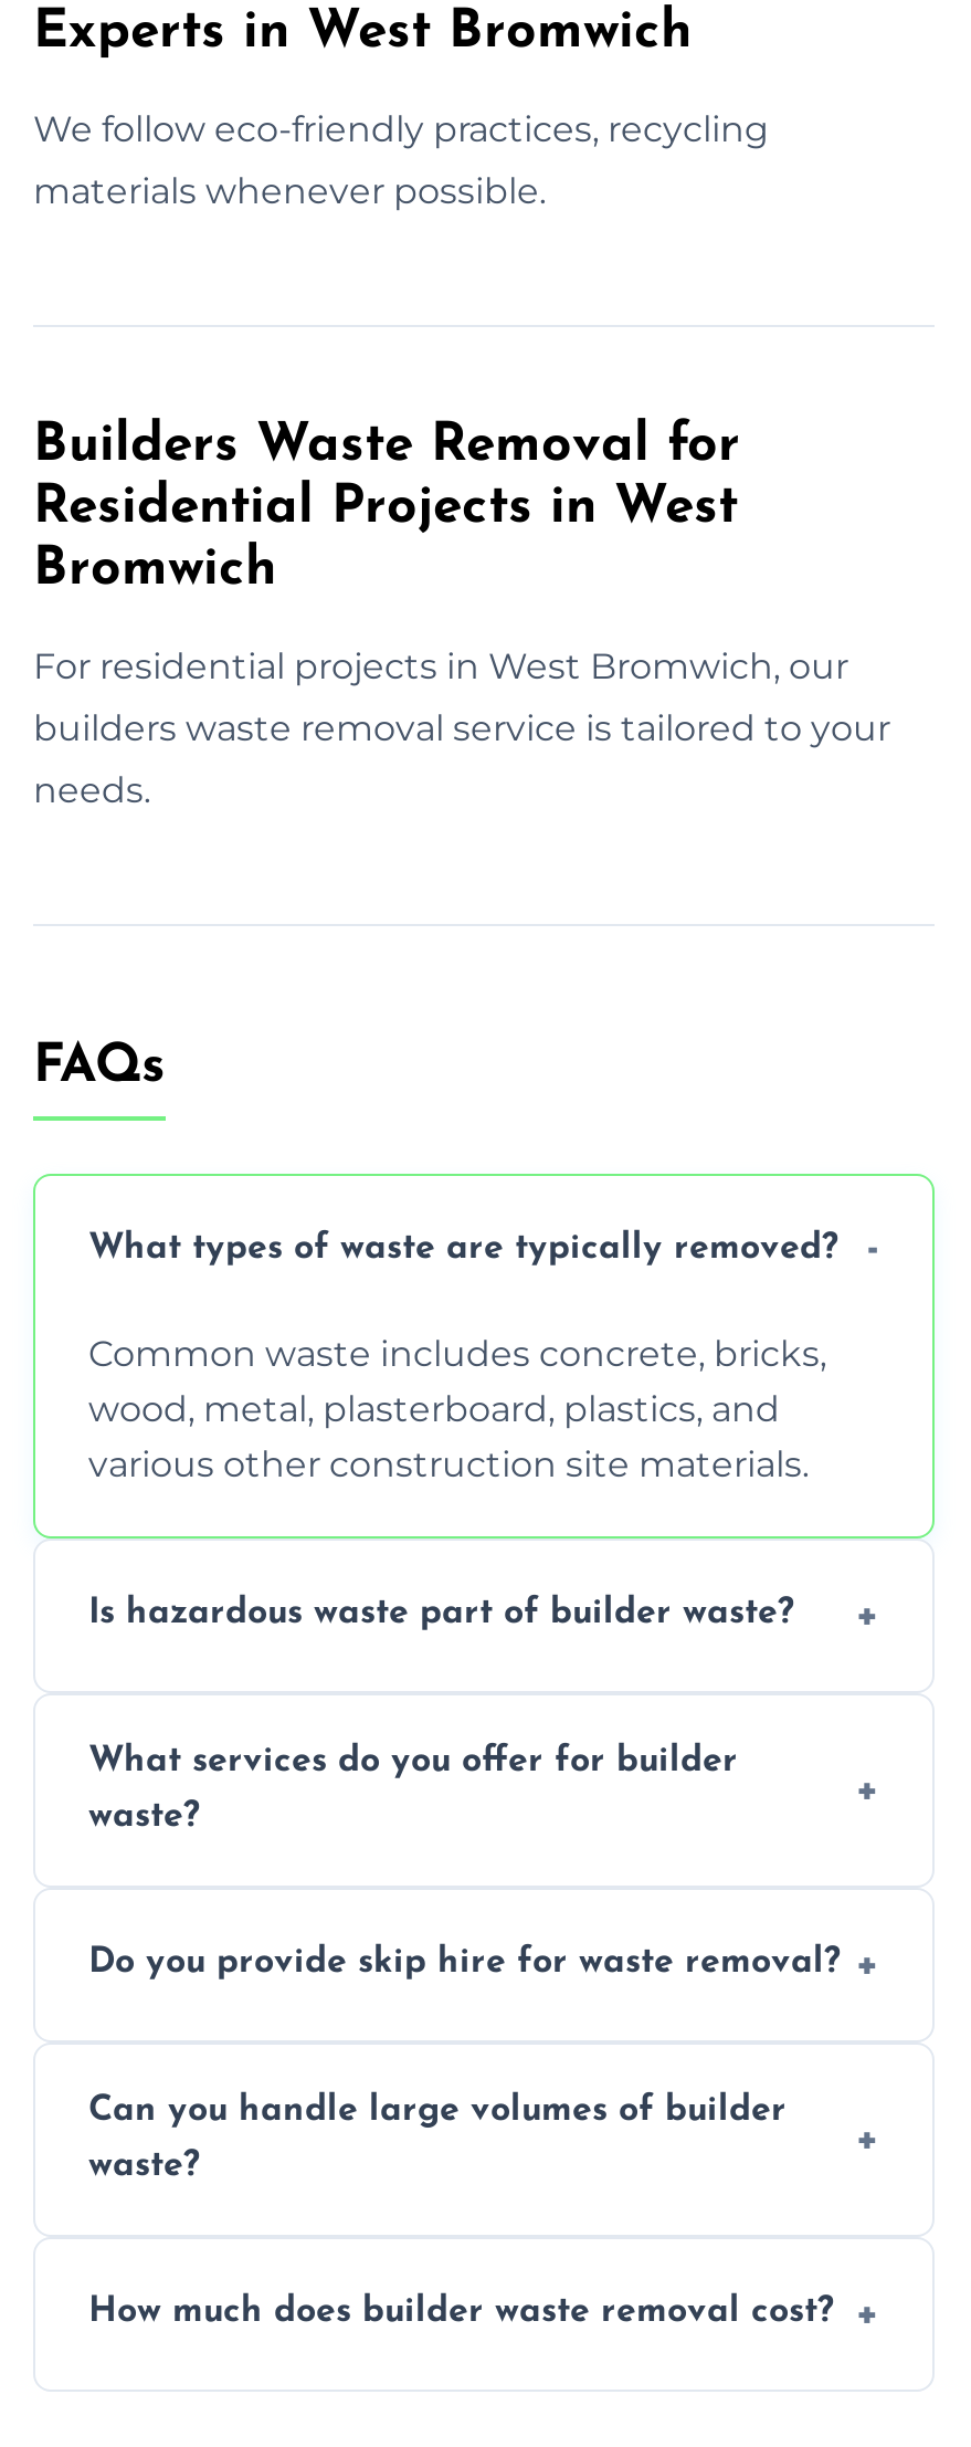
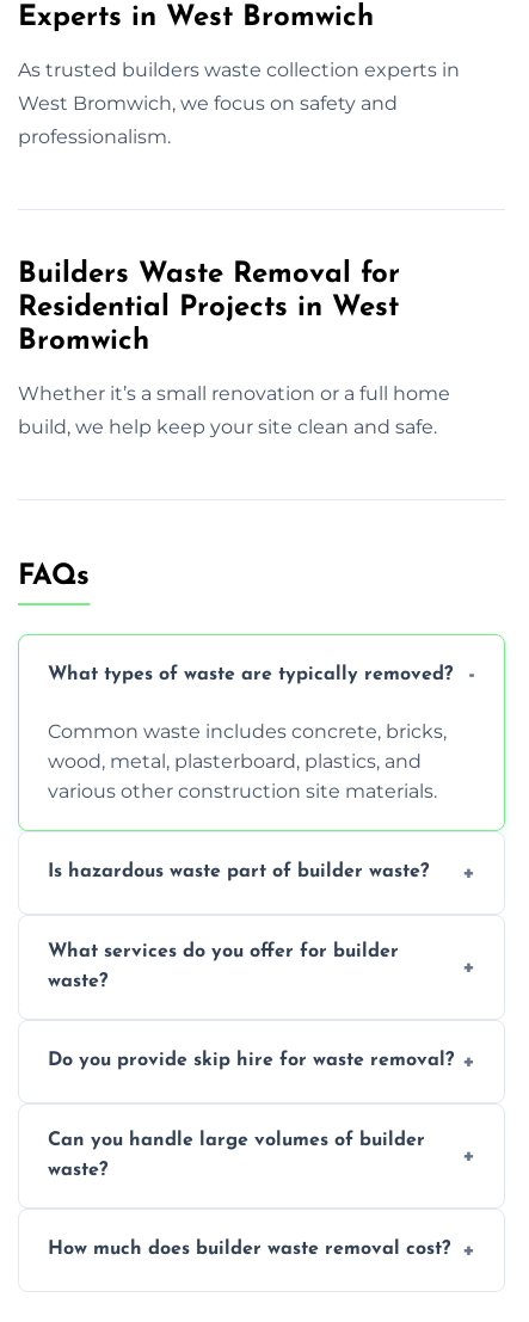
[33,108,769,212] We follow eco-friendly practices, recycling | materials whenever possible. -> [18,58,460,148] As trusted builders waste collection experts in | West Bromwich, we focus on safety and | professionalism.
moved [33,419,740,596] -> [18,260,400,356]: Builders Waste Removal for | Residential Projects in West | Bromwich
[33,645,890,811] For residential projects in West Bromwich, our | builders waste removal service is tailored to your | needs. -> [18,382,450,438] Whether it’s a small renovation or a full home | build, we help keep your site clean and safe.

